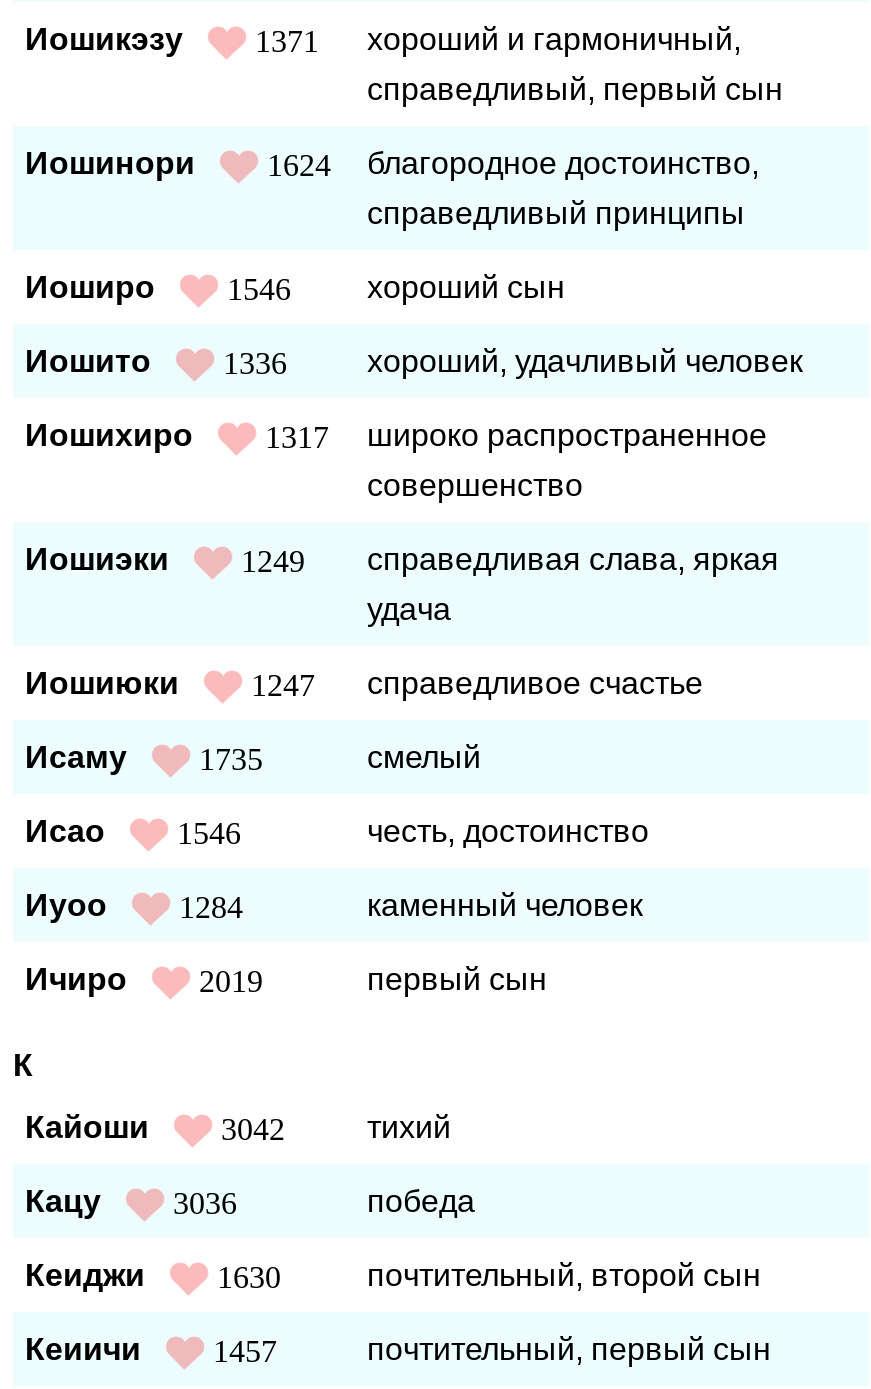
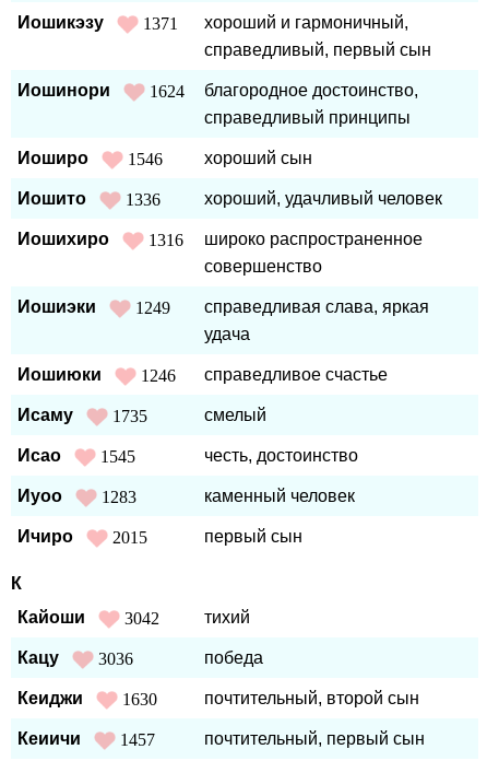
[265,418,767,454] 1317 широко распространенное -> [149,230,423,249] 1316 широко распространенное
[251,666,703,702] 1247 справедливое счастье -> [141,365,388,385] 1246 справедливое счастье
[177,816,241,850] 1546 -> [100,447,135,466] 1545
[179,890,243,924] 1284 -> [102,488,136,506] 1283
[199,964,263,998] 2019 -> [112,528,147,547] 2015

